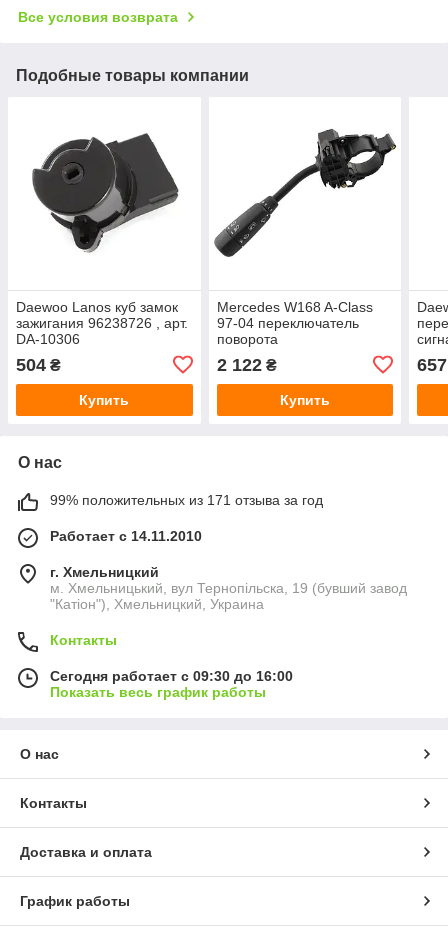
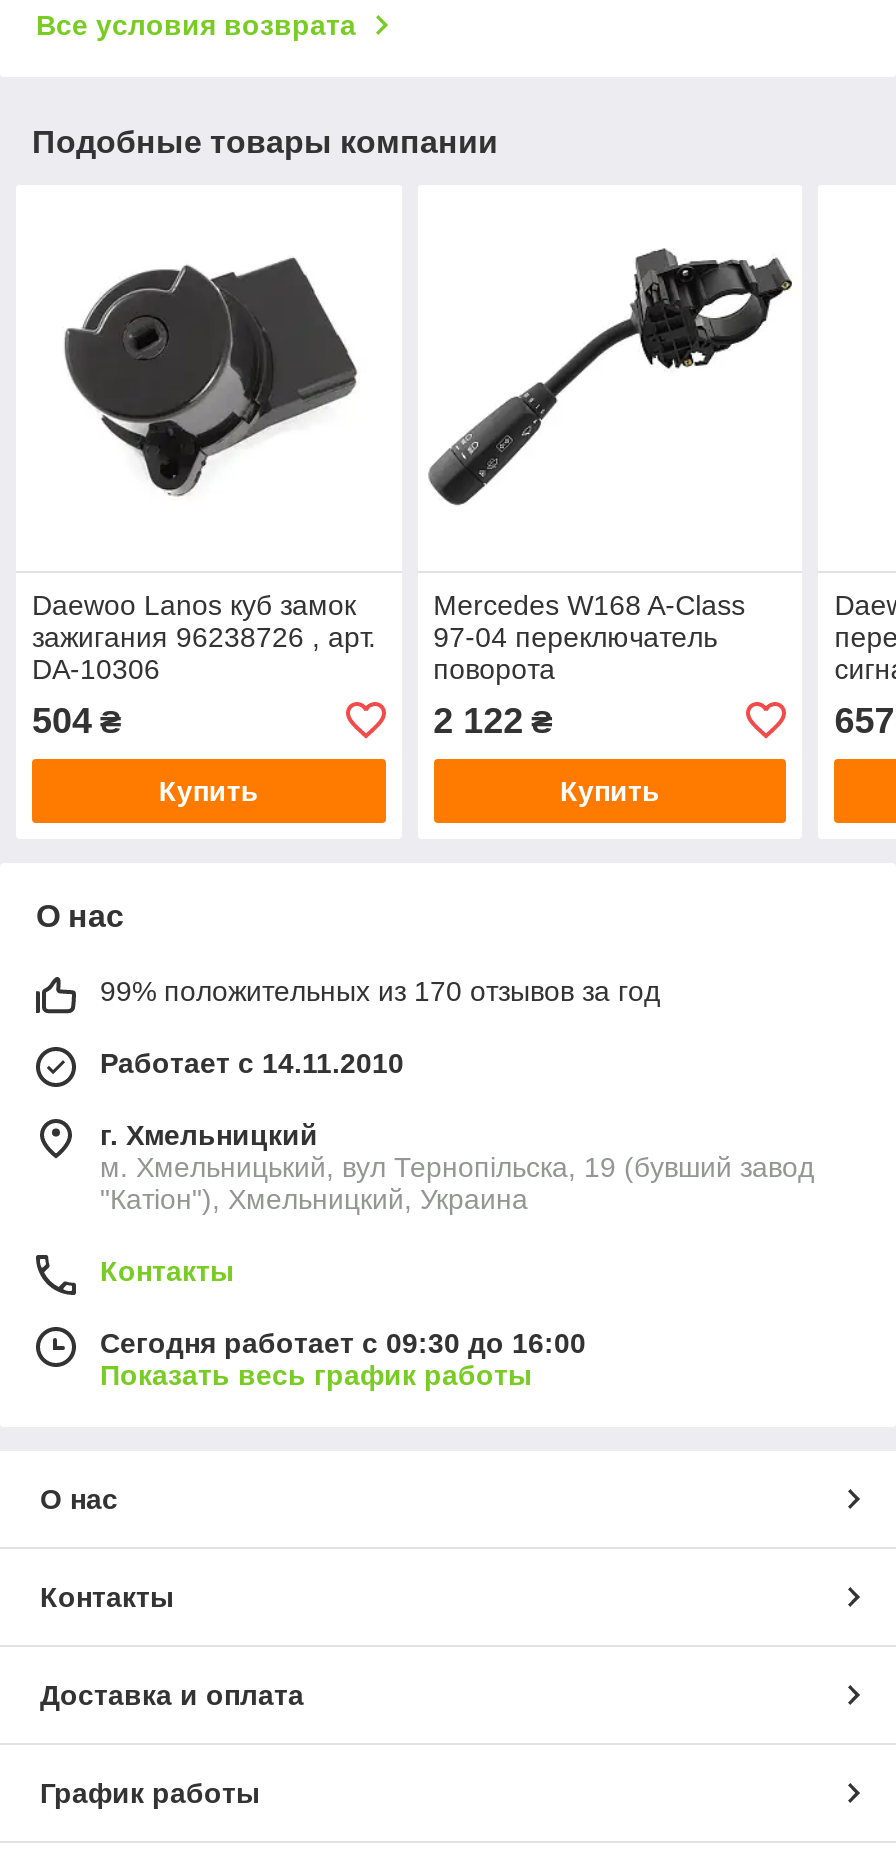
[50,492,323,508] 99% положительных из 171 отзыва за год -> [100,975,660,1007] 99% положительных из 170 отзывов за год

